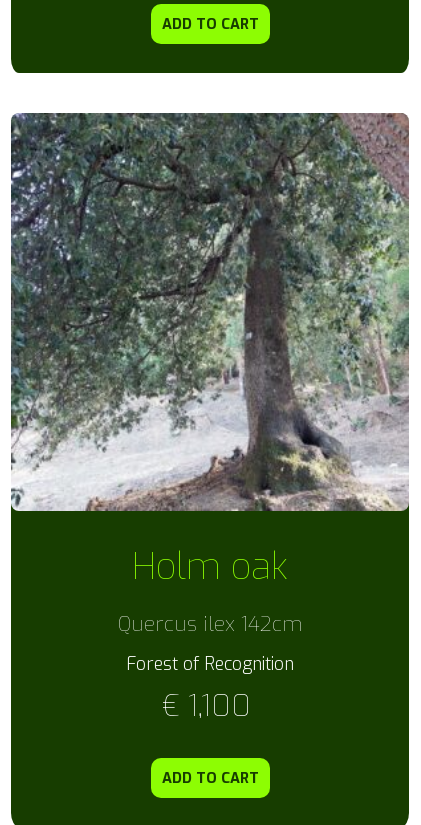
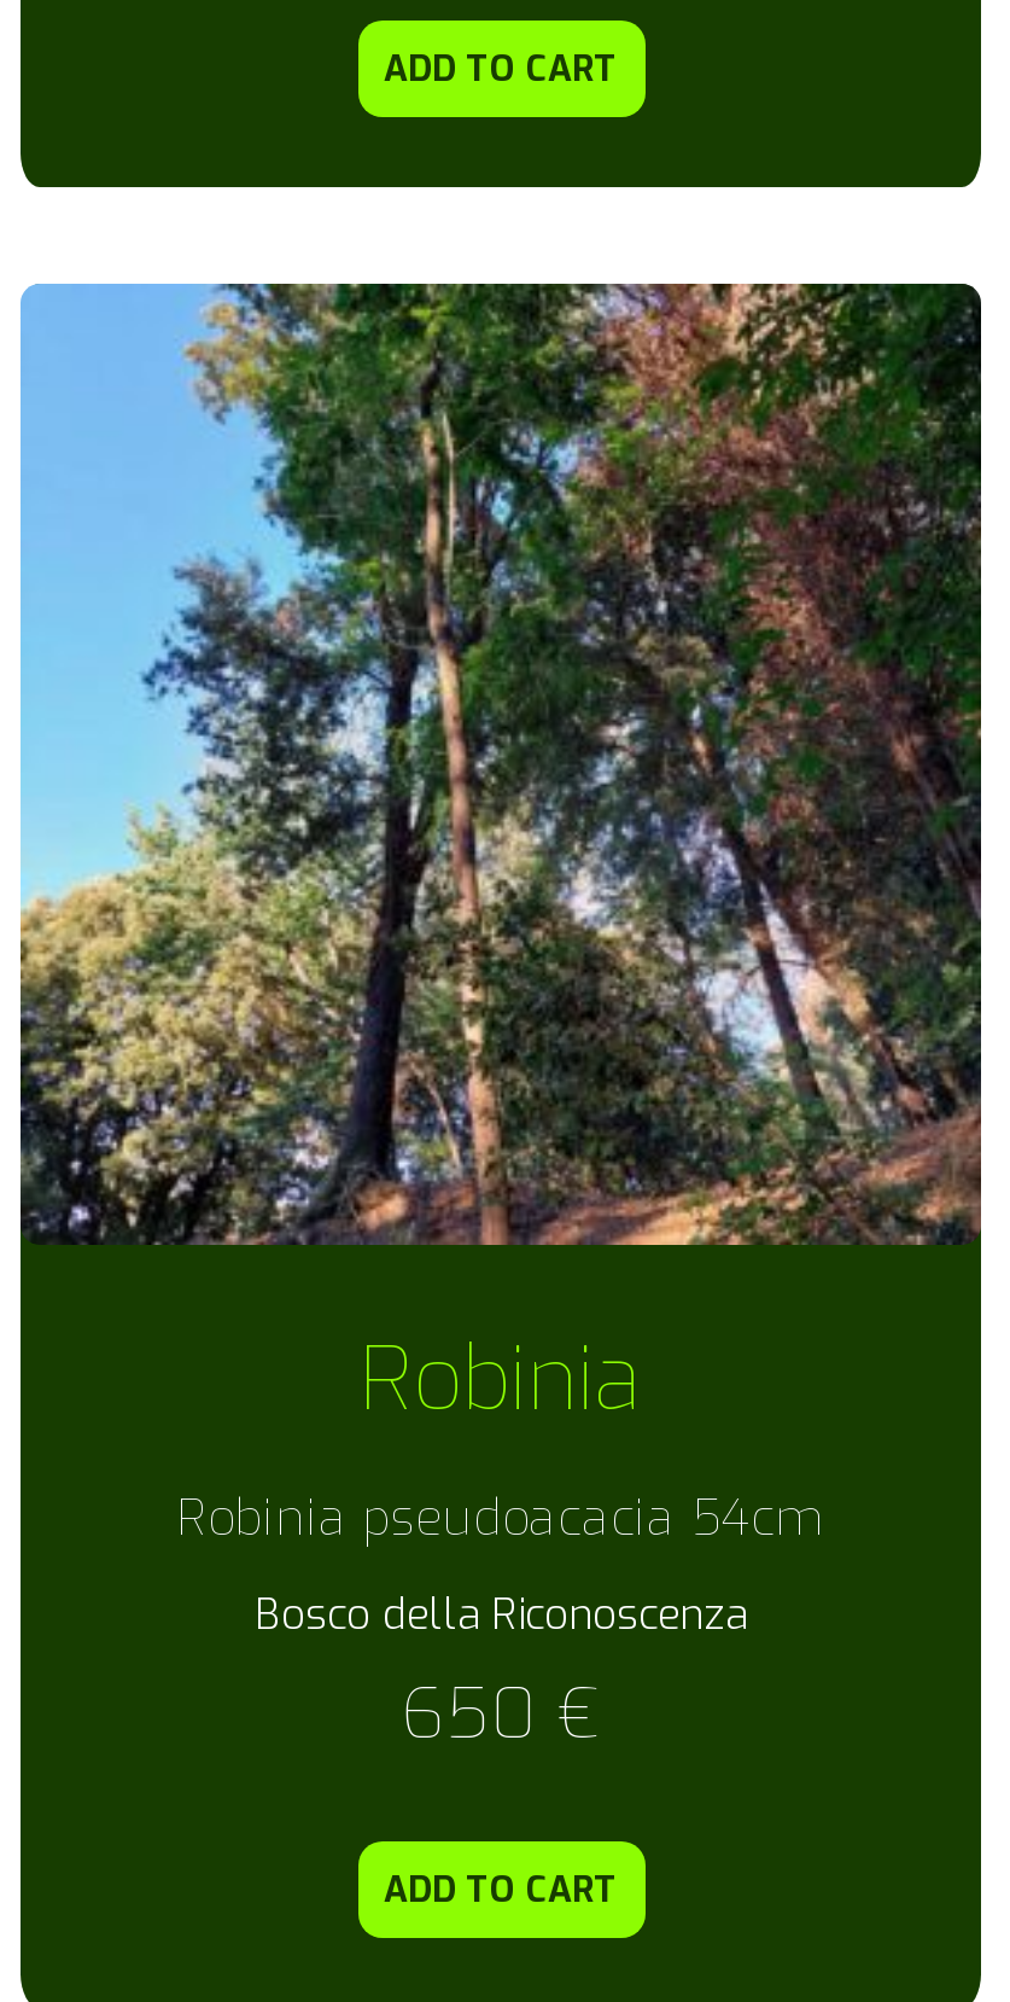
[10,112,410,638] [image] | Holm oak | Quercus ilex 142cm -> [18,283,983,1551] [image] | Robinia | Robinia pseudoacacia 54cm
[126,652,294,726] Forest of Recognition | €1,100 -> [255,1585,747,1762] Bosco della Riconoscenza | 650 €

